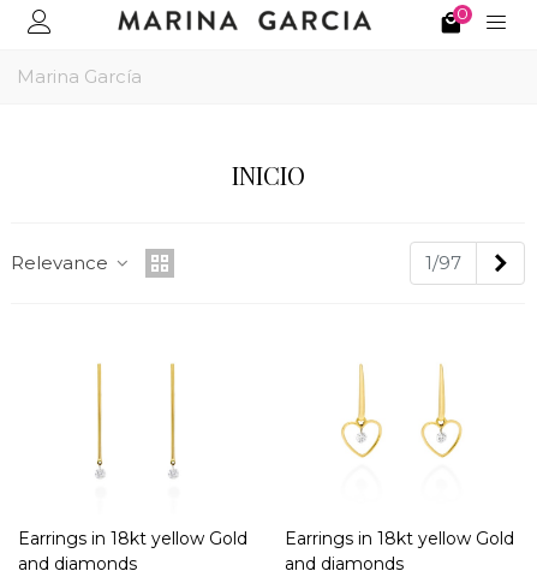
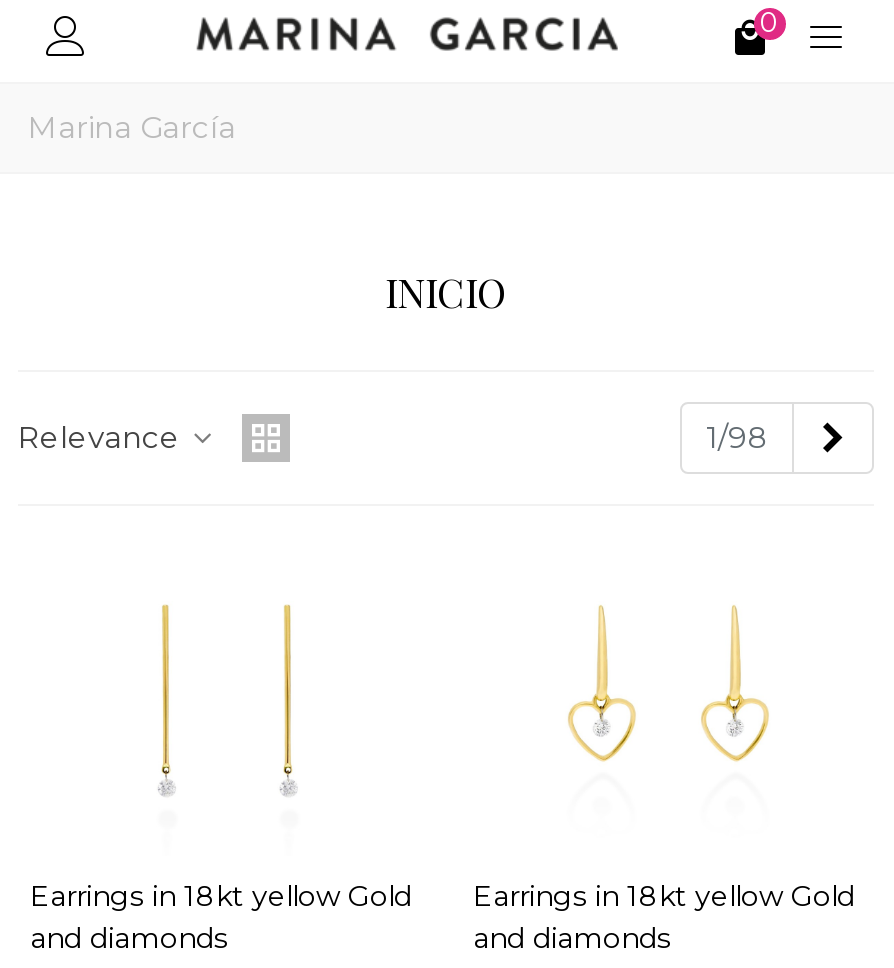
[425,251,461,274] 1/97 -> [706,418,768,456] 1/98

